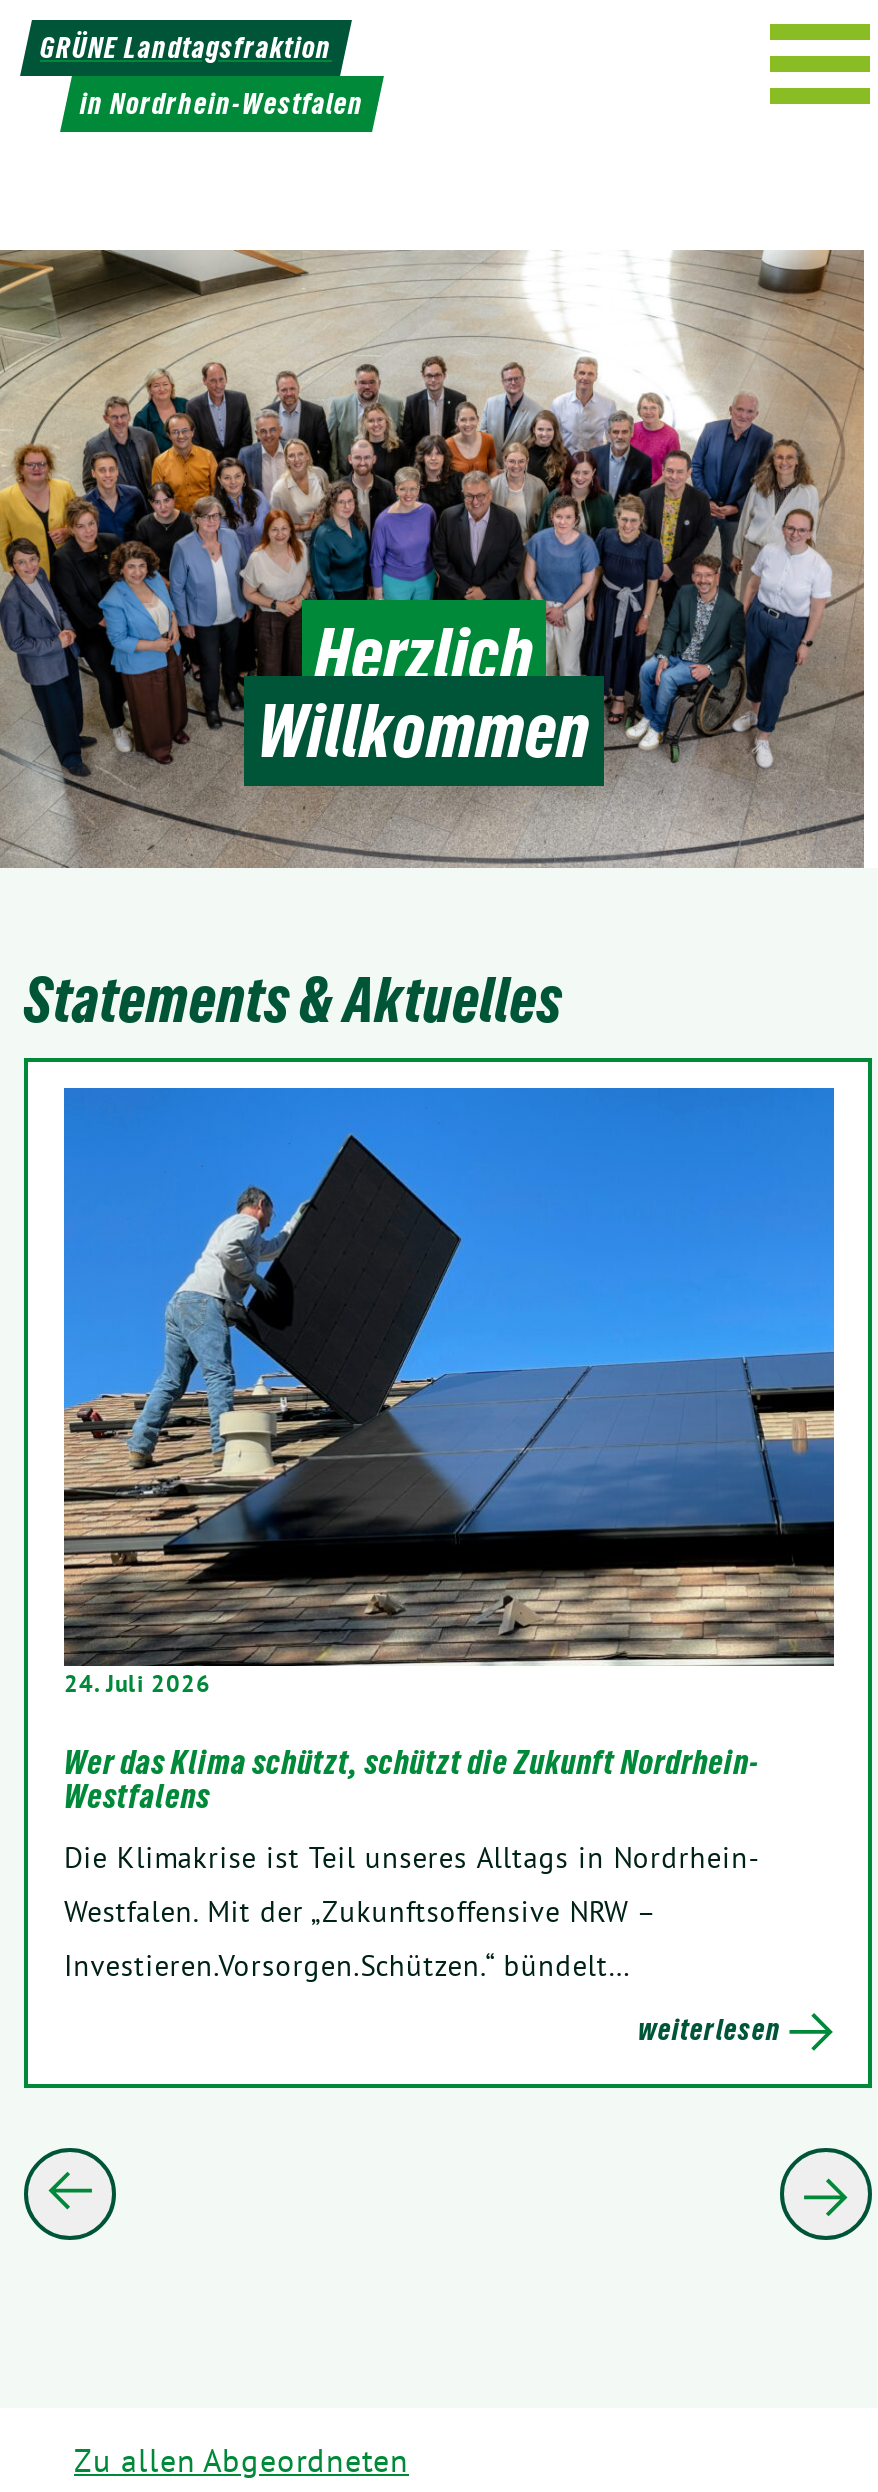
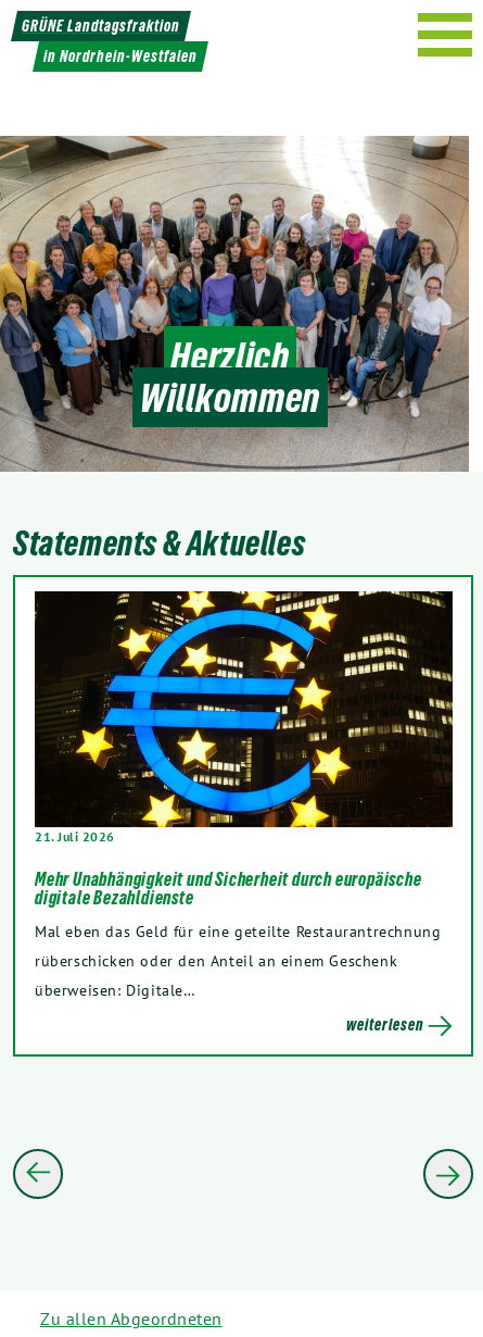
[62,1086,836,1698] [image] | 24. Juli 2026 -> [34,590,454,844] [image] | 21. Juli 2026
[64,1742,759,1816] Wer das Klima schützt, schützt die Zukunft Nordrhein- | Westfalens -> [35,868,422,909] Mehr Unabhängigkeit und Sicherheit durch europäische | digitale Bezahldienste
[64,1838,760,1984] Die Klimakrise ist Teil unseres Alltags in Nordrhein- | Westfalen. Mit der „Zukunftsoffensive NRW – | Investieren.Vorsorgen.Schützen.“ bündelt… -> [35,921,441,1000] Mal eben das Geld für eine geteilte Restaurantrechnung | rüberschicken oder den Anteil an einem Geschenk | überweisen: Digitale…
moved [638,2013,782,2047] -> [346,1015,424,1034]: weiterlesen

